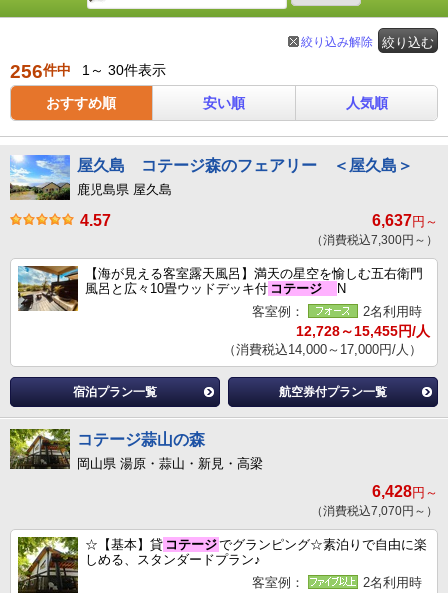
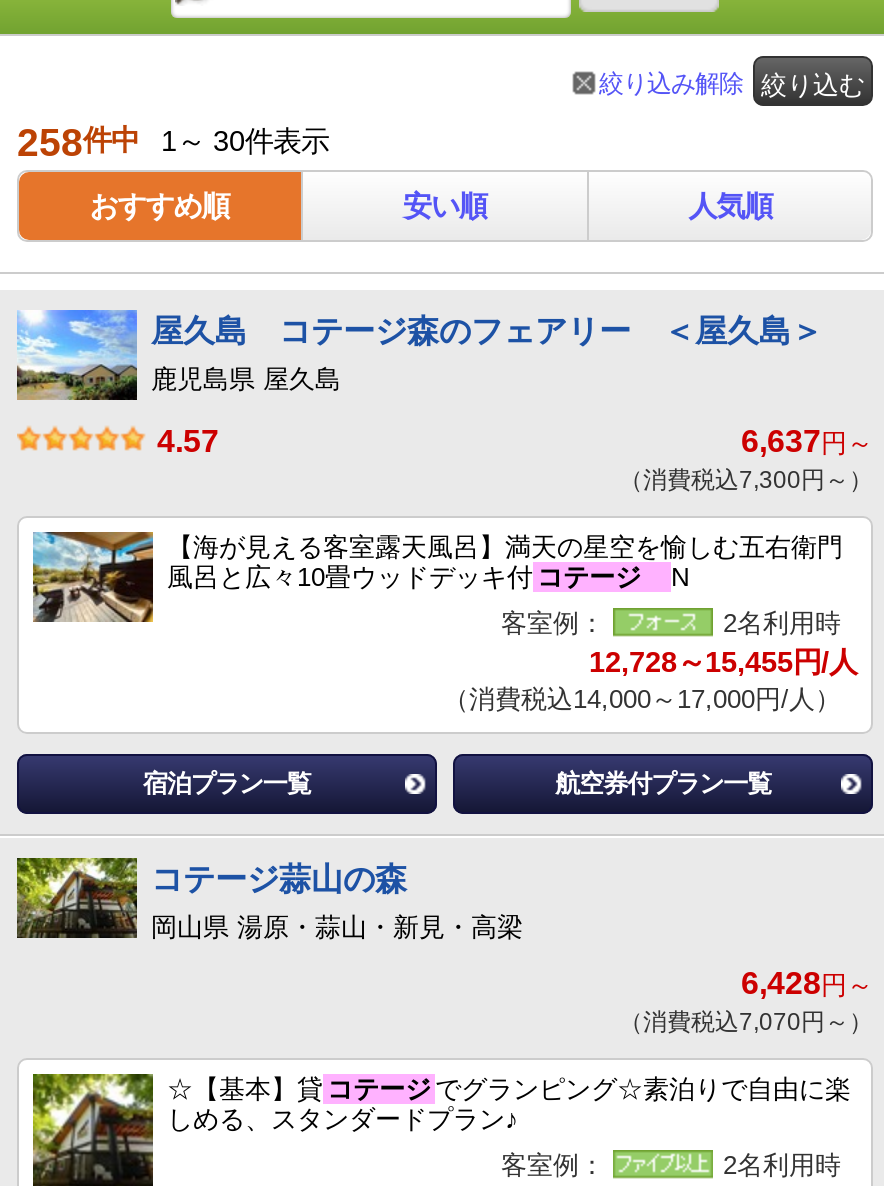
[10,61,166,82] 256件中 1～ 30件表示 -> [17,122,329,164] 258件中 1～ 30件表示

